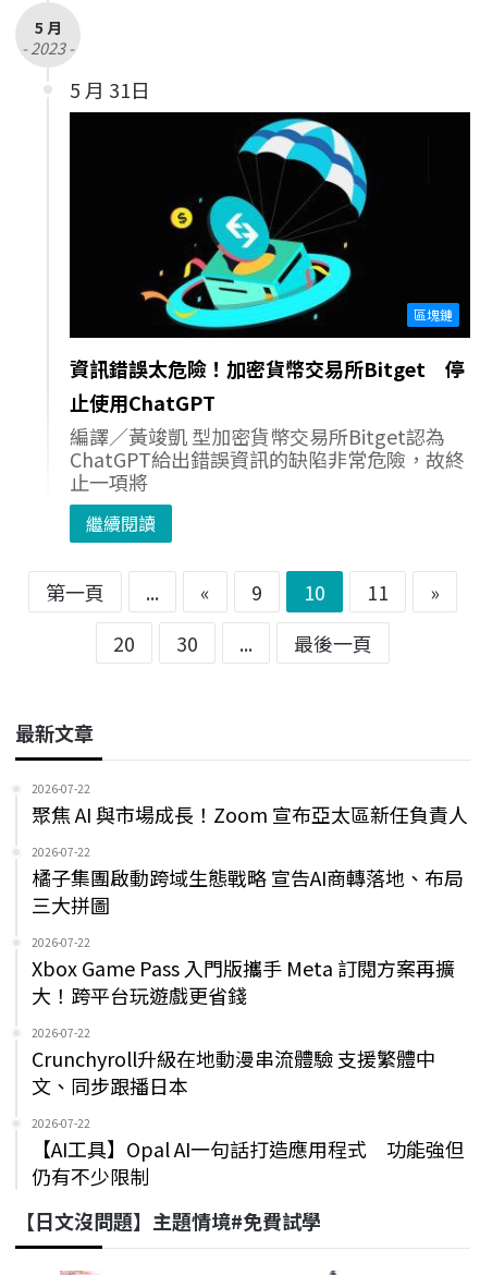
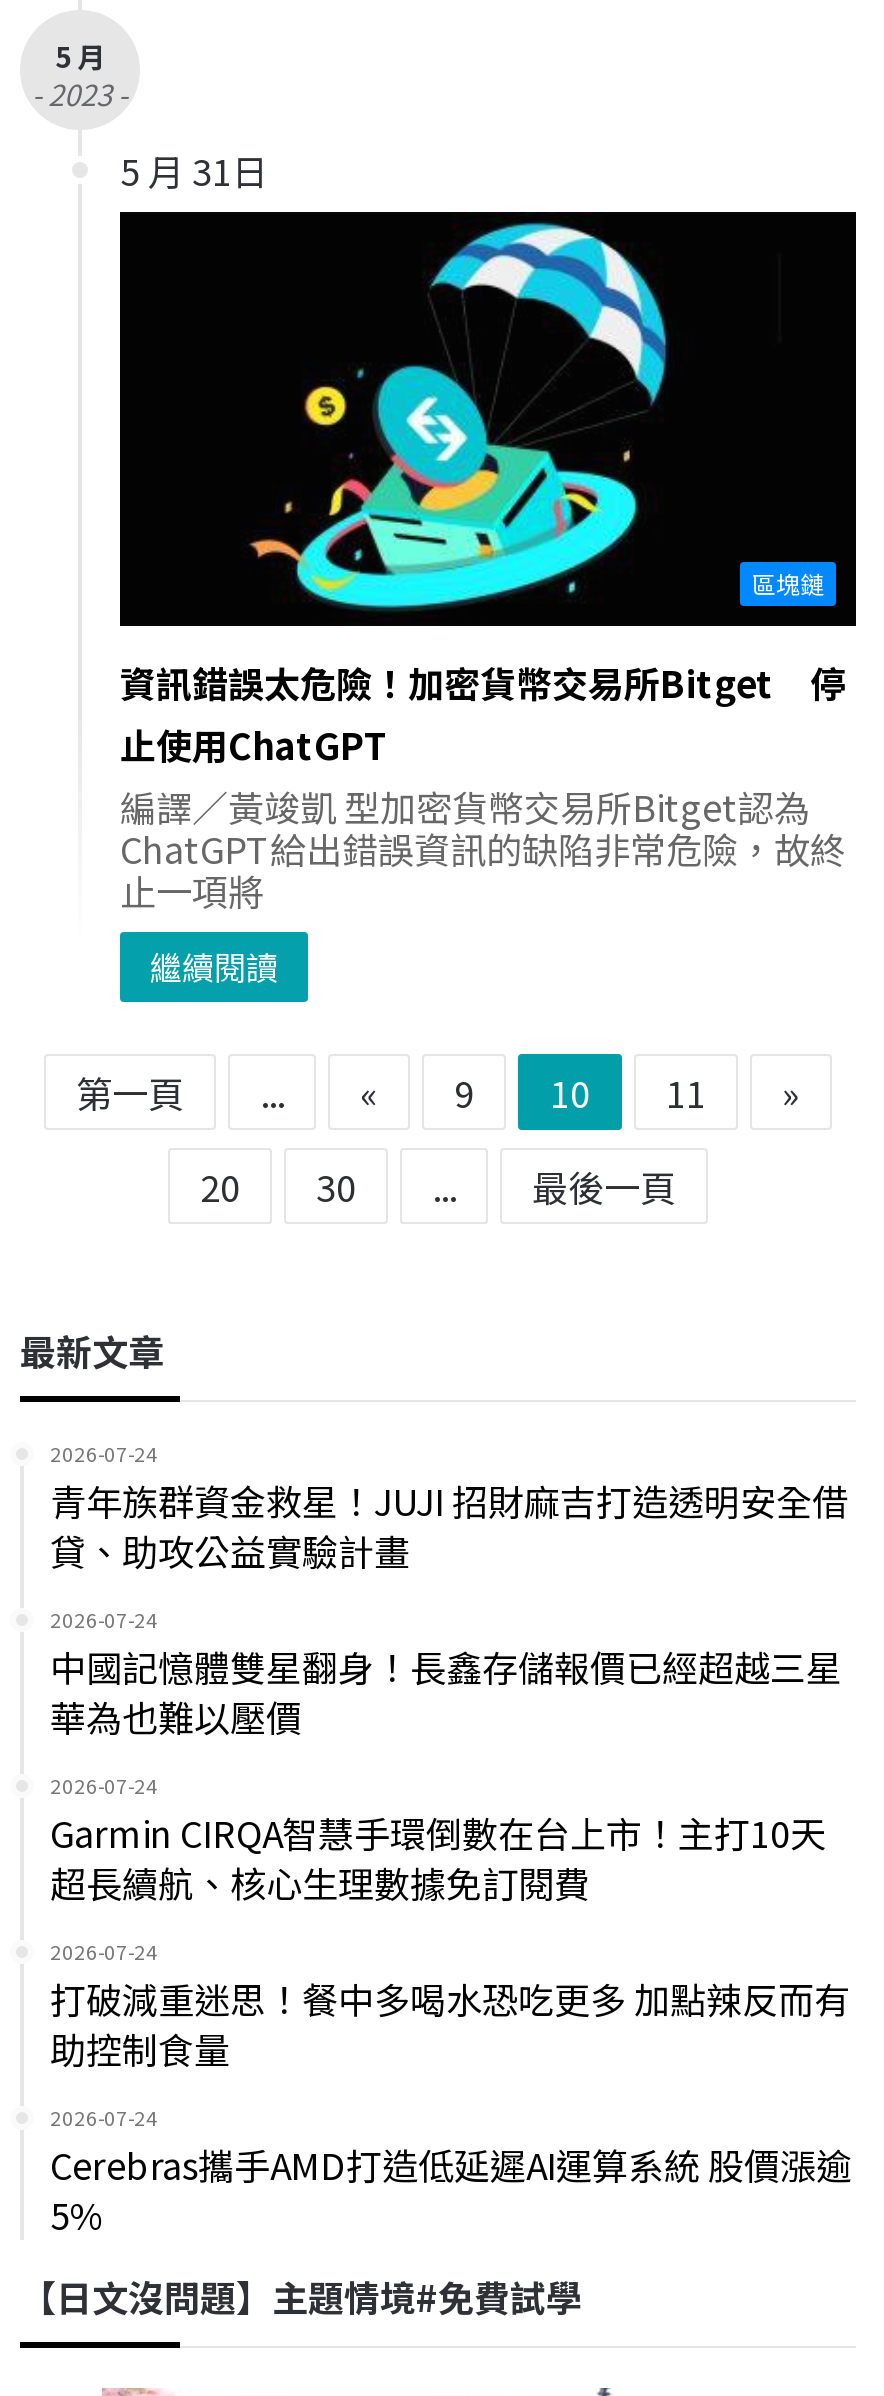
[32,781,468,829] 2026-07-22 | 聚焦 AI 與市場成長！Zoom 宣布亞太區新任負責人 -> [50,1439,848,1577] 2026-07-24 | 青年族群資金救星！JUJI 招財麻吉打造透明安全借 | 貸、助攻公益實驗計畫
[32,844,464,919] 2026-07-22 | 橘子集團啟動跨域生態戰略 宣告AI商轉落地、布局 | 三大拼圖 -> [50,1605,842,1743] 2026-07-24 | 中國記憶體雙星翻身！長鑫存儲報價已經超越三星 | 華為也難以壓價
[32,934,455,1009] 2026-07-22 | Xbox Game Pass 入門版攜手 Meta 訂閱方案再擴 | 大！跨平台玩遊戲更省錢 -> [50,1771,826,1909] 2026-07-24 | Garmin CIRQA智慧手環倒數在台上市！主打10天 | 超長續航、核心生理數據免訂閱費
[32,1025,435,1100] 2026-07-22 | Crunchyroll升級在地動漫串流體驗 支援繁體中 | 文、同步跟播日本 -> [50,1937,850,2075] 2026-07-24 | 打破減重迷思！餐中多喝水恐吃更多 加點辣反而有 | 助控制食量
[32,1115,465,1190] 2026-07-22 | 【AI工具】Opal AI一句話打造應用程式 功能強但 | 仍有不少限制 -> [50,2103,852,2241] 2026-07-24 | Cerebras攜手AMD打造低延遲AI運算系統 股價漲逾 | 5%

